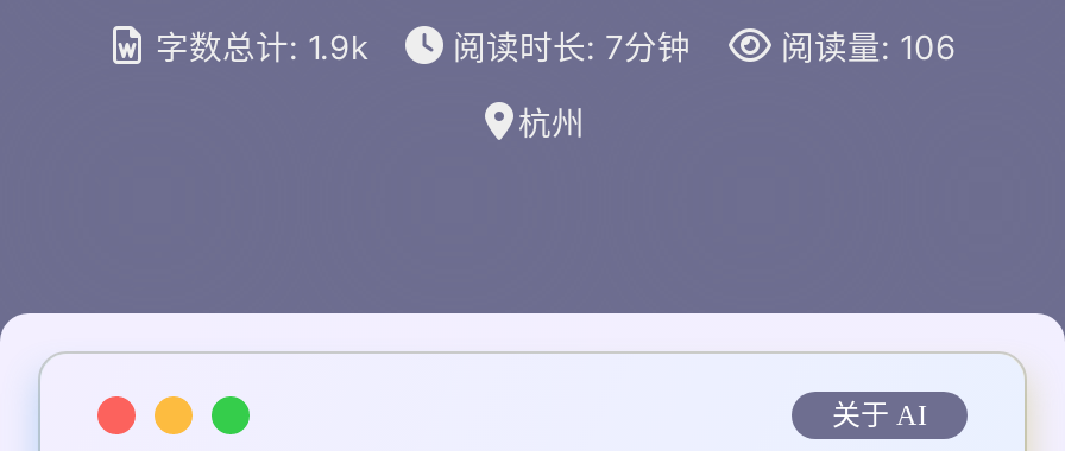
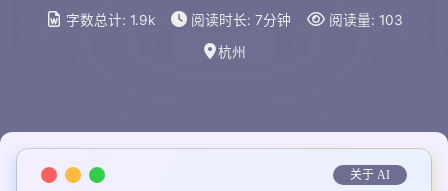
[781,29,957,67] 阅读量: 106 -> [328,12,402,28] 阅读量: 103

